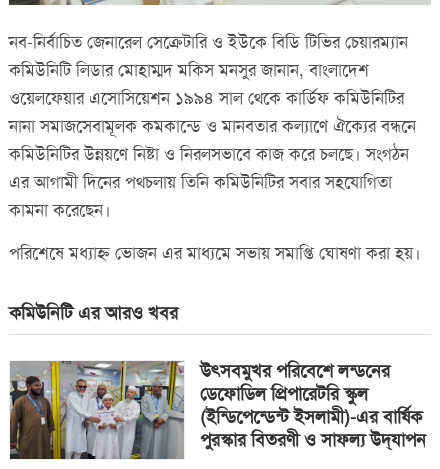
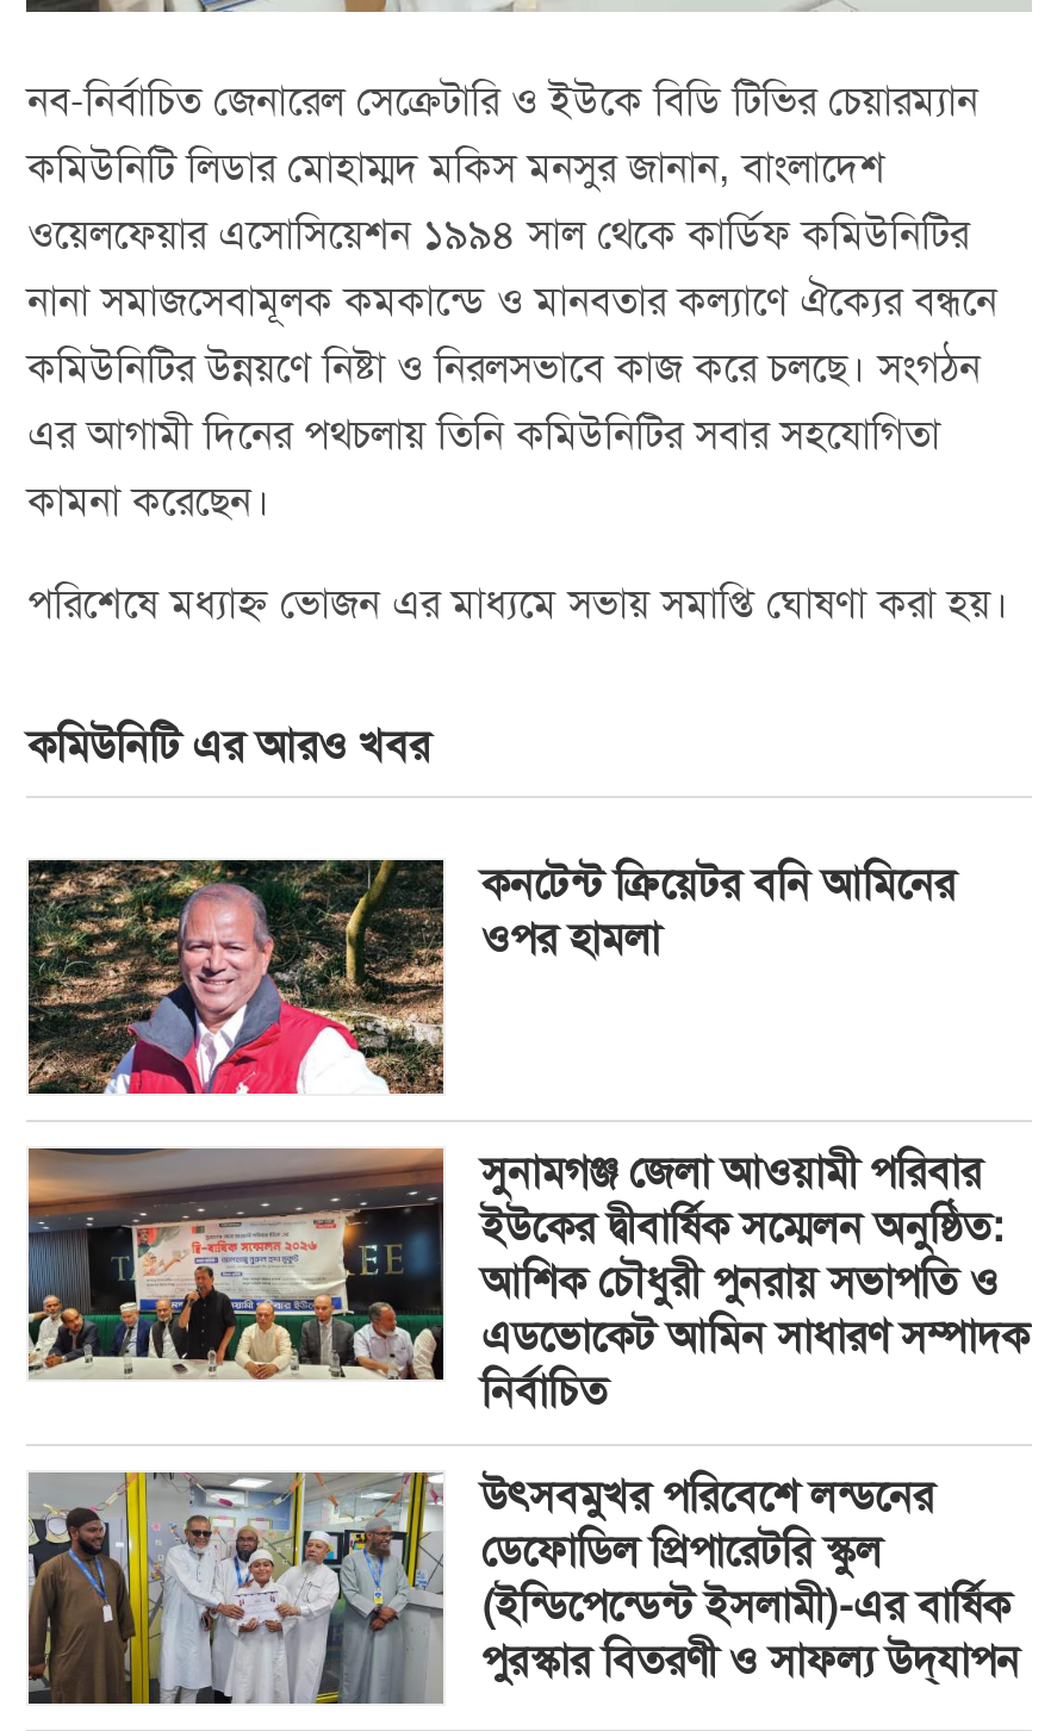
none -> [26,856,955,1096] [image] | কনটেন্ট ক্রিয়েটর বনি আমিনের | ওপর হামলা
none -> [26,1143,1029,1419] [image] | সুনামগঞ্জ জেলা আওয়ামী পরিবার | ইউকের দ্বীবার্ষিক সম্মেলন অনুষ্ঠিত: | আশিক চৌধুরী পুনরায় সভাপতি ও | এডভোকেট আমিন সাধারণ সম্পাদক | নির্বাচিত

